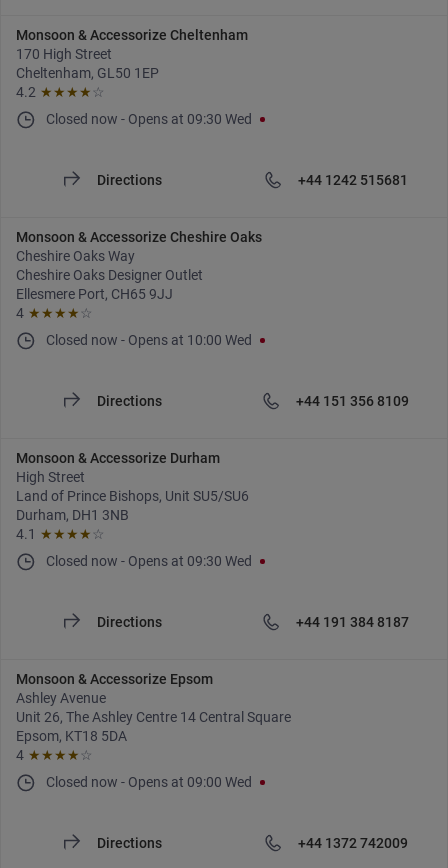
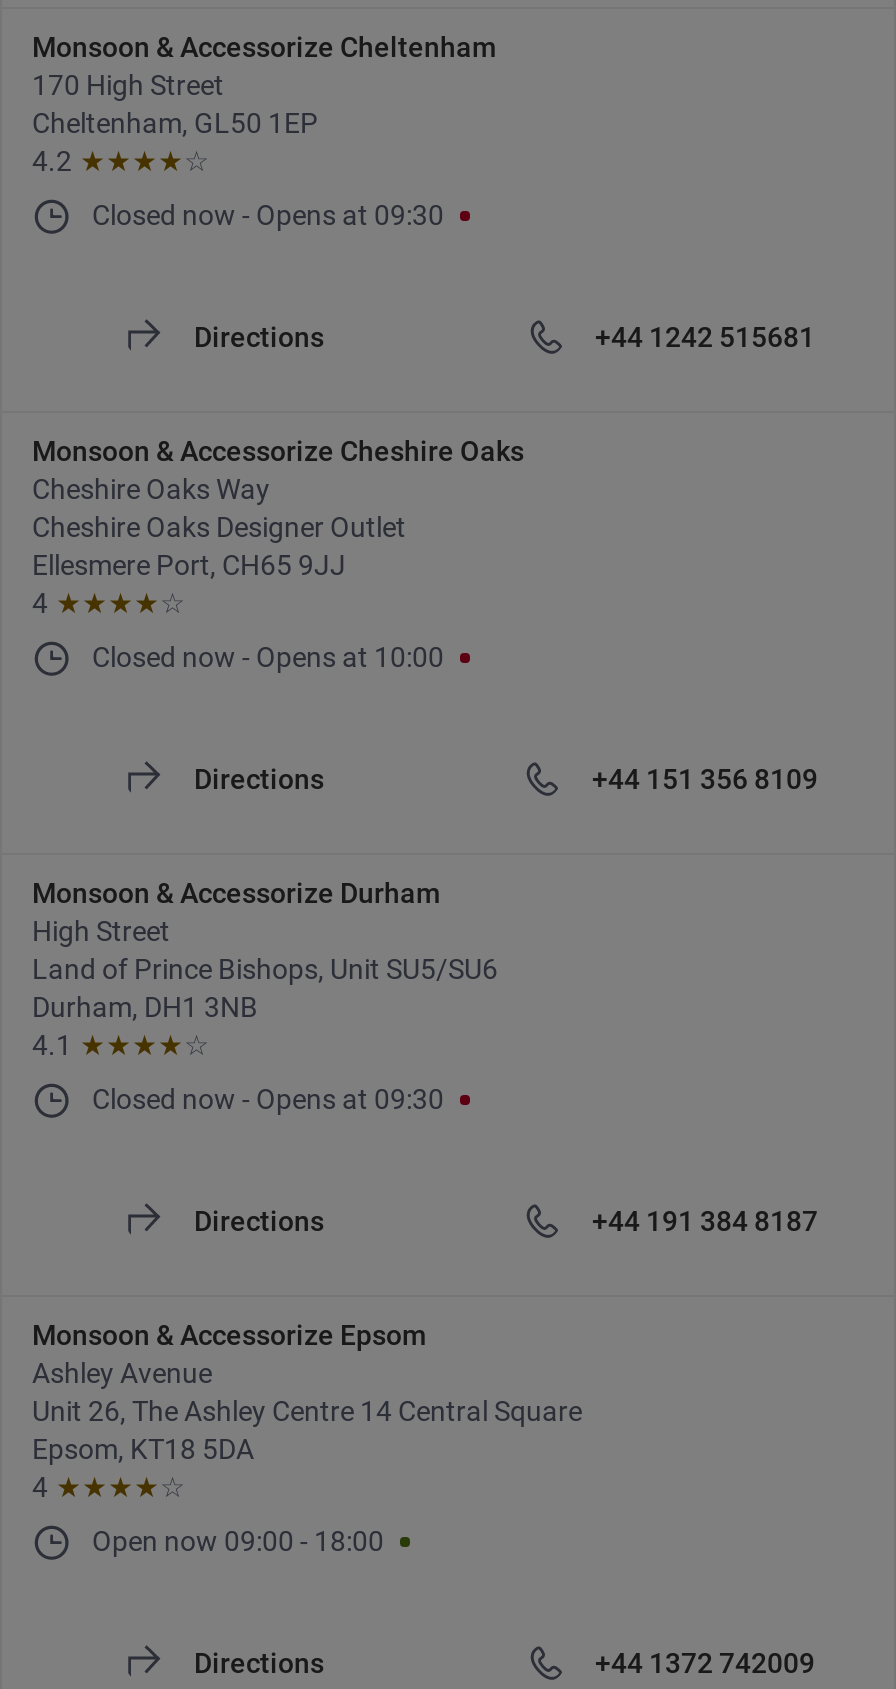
[46,111,252,127] Closed now - Opens at 09:30 Wed -> [92,199,444,231] Closed now - Opens at 09:30
[46,332,252,348] Closed now - Opens at 10:00 Wed -> [92,641,444,673] Closed now - Opens at 10:00
[46,553,252,569] Closed now - Opens at 09:30 Wed -> [92,1084,444,1116] Closed now - Opens at 09:30
[46,774,252,790] Closed now - Opens at 09:00 Wed -> [92,1526,384,1558] Open now 09:00 - 18:00

